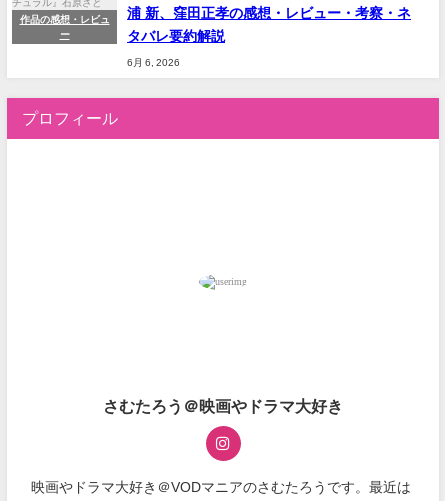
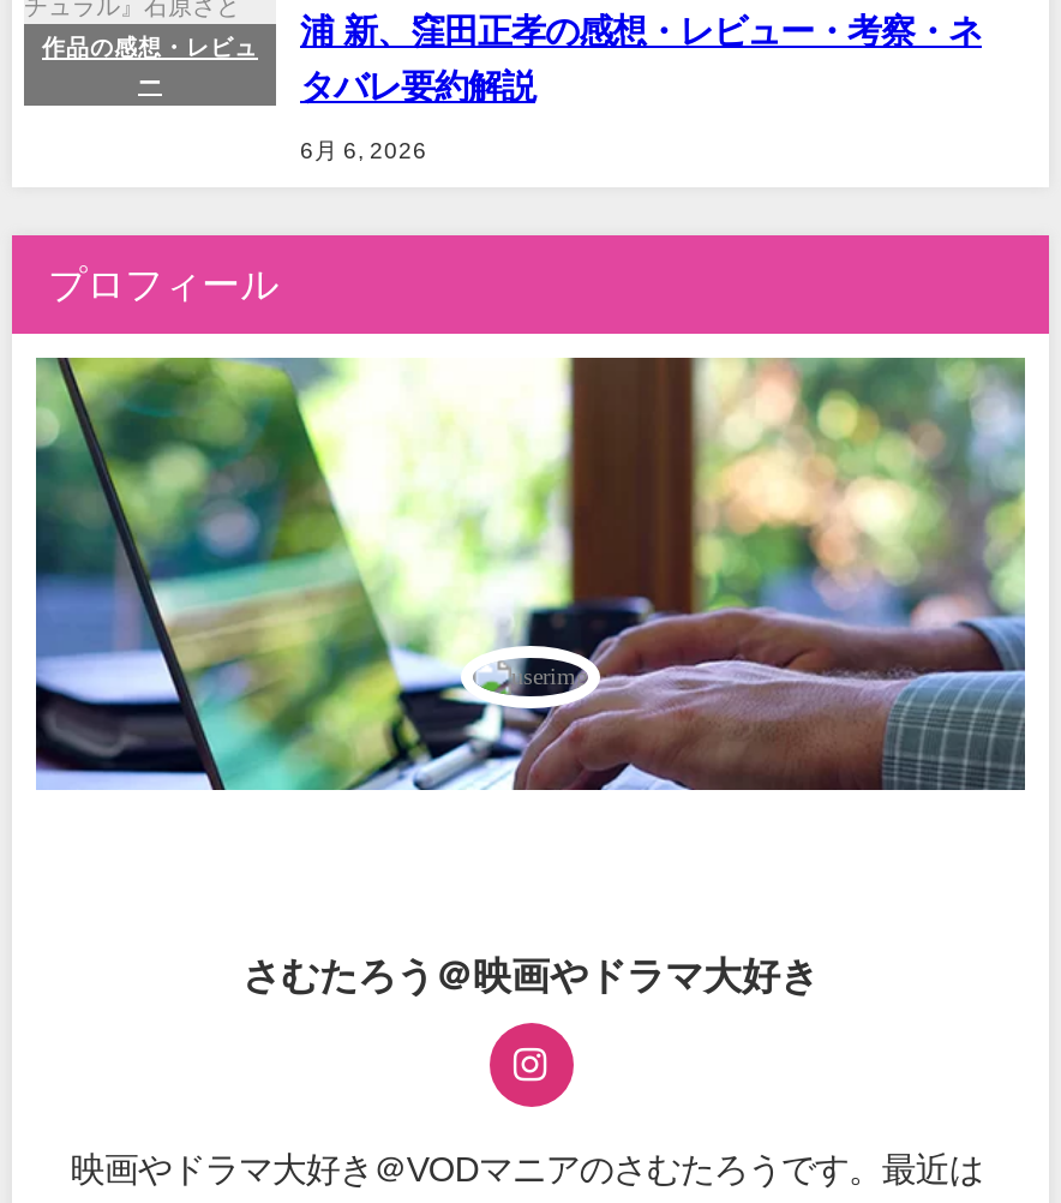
none -> [34,355,1027,792] [image]

